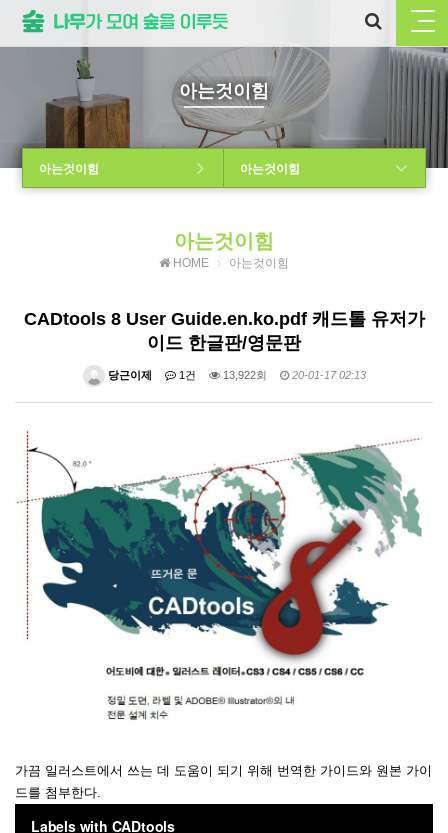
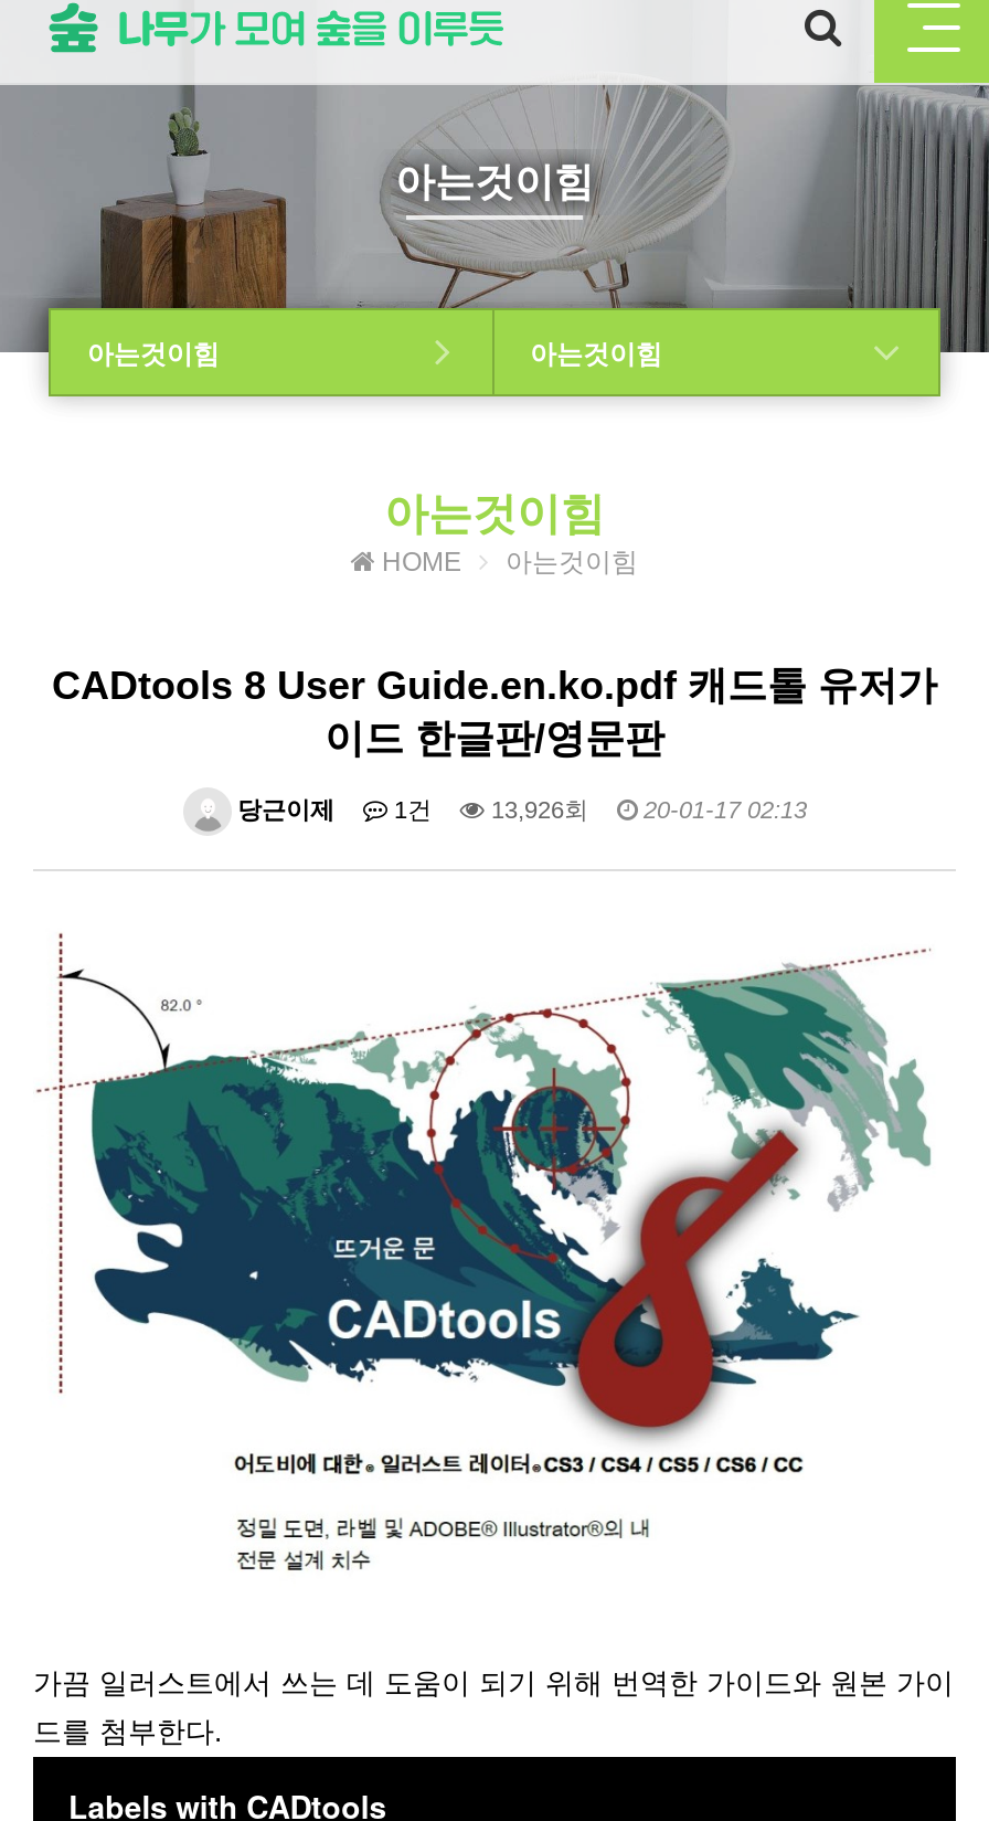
[104,369,365,381] 당근이제 1건 13,922회 20-01-17 02:13 -> [231,796,807,822] 당근이제 1건 13,926회 20-01-17 02:13

